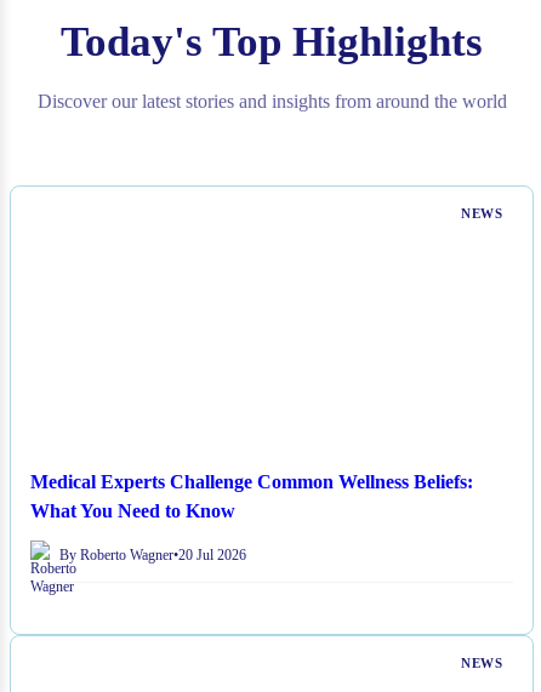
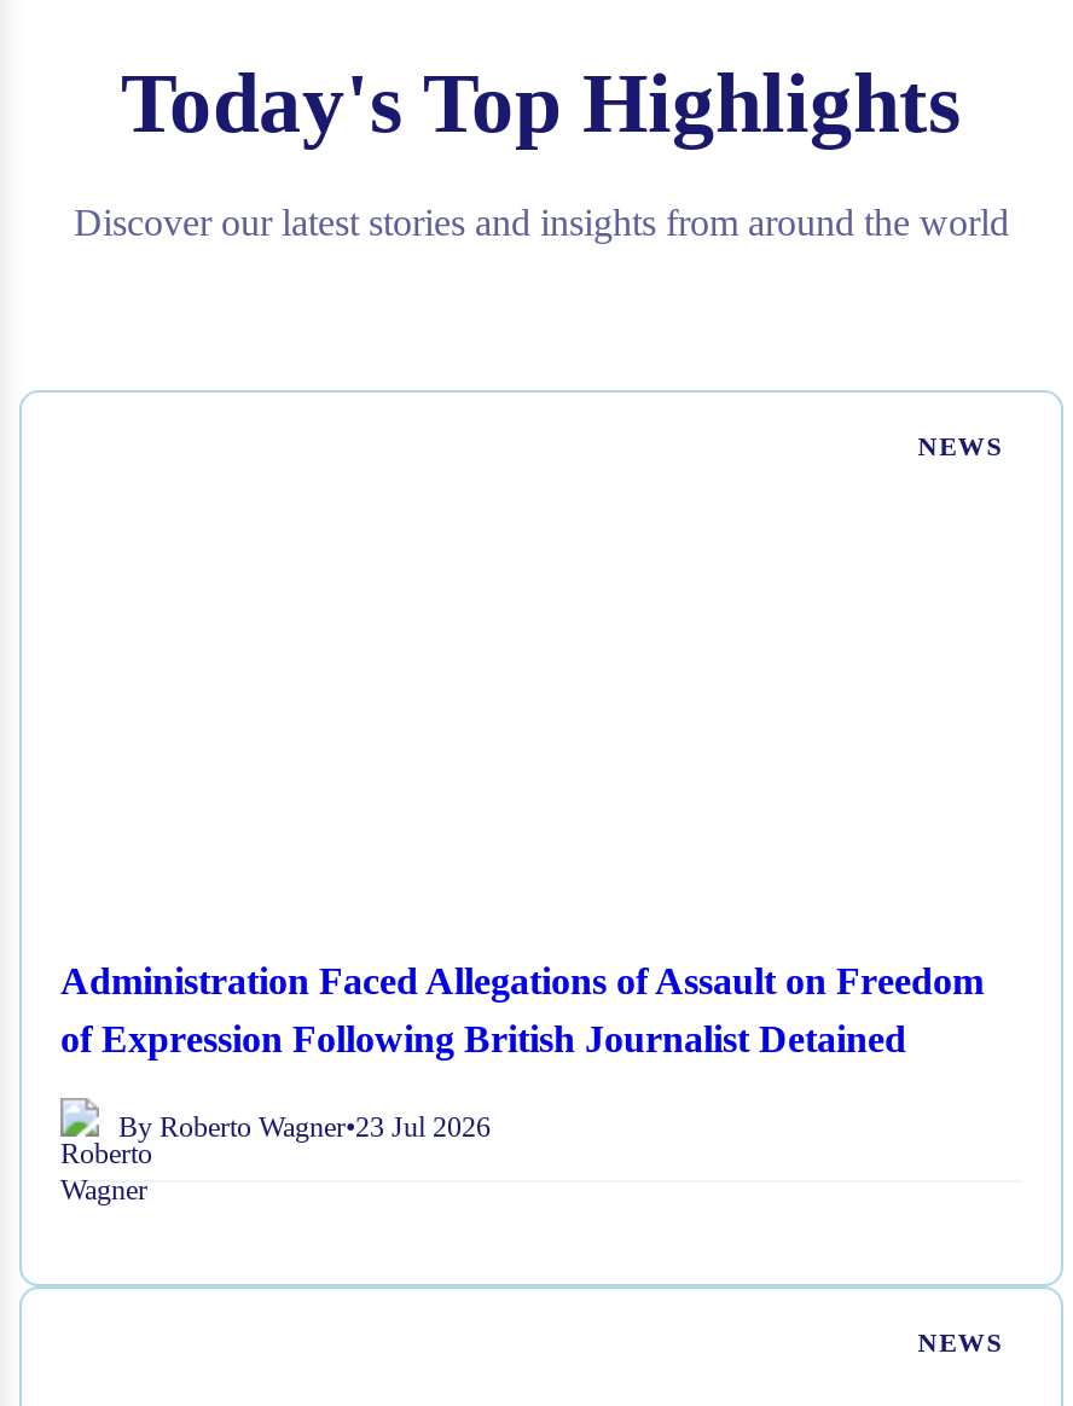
[30,472,473,521] Medical Experts Challenge Common Wellness Beliefs: | What You Need to Know -> [60,961,984,1060] Administration Faced Allegations of Assault on Freedom | of Expression Following British Journalist Detained
[59,546,246,563] By Roberto Wagner•20 Jul 2026 -> [118,1109,491,1143] By Roberto Wagner•23 Jul 2026

